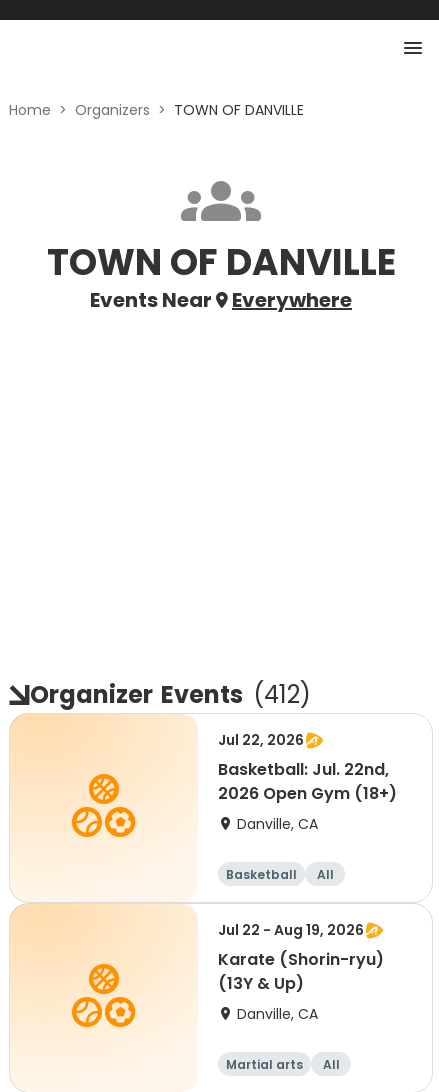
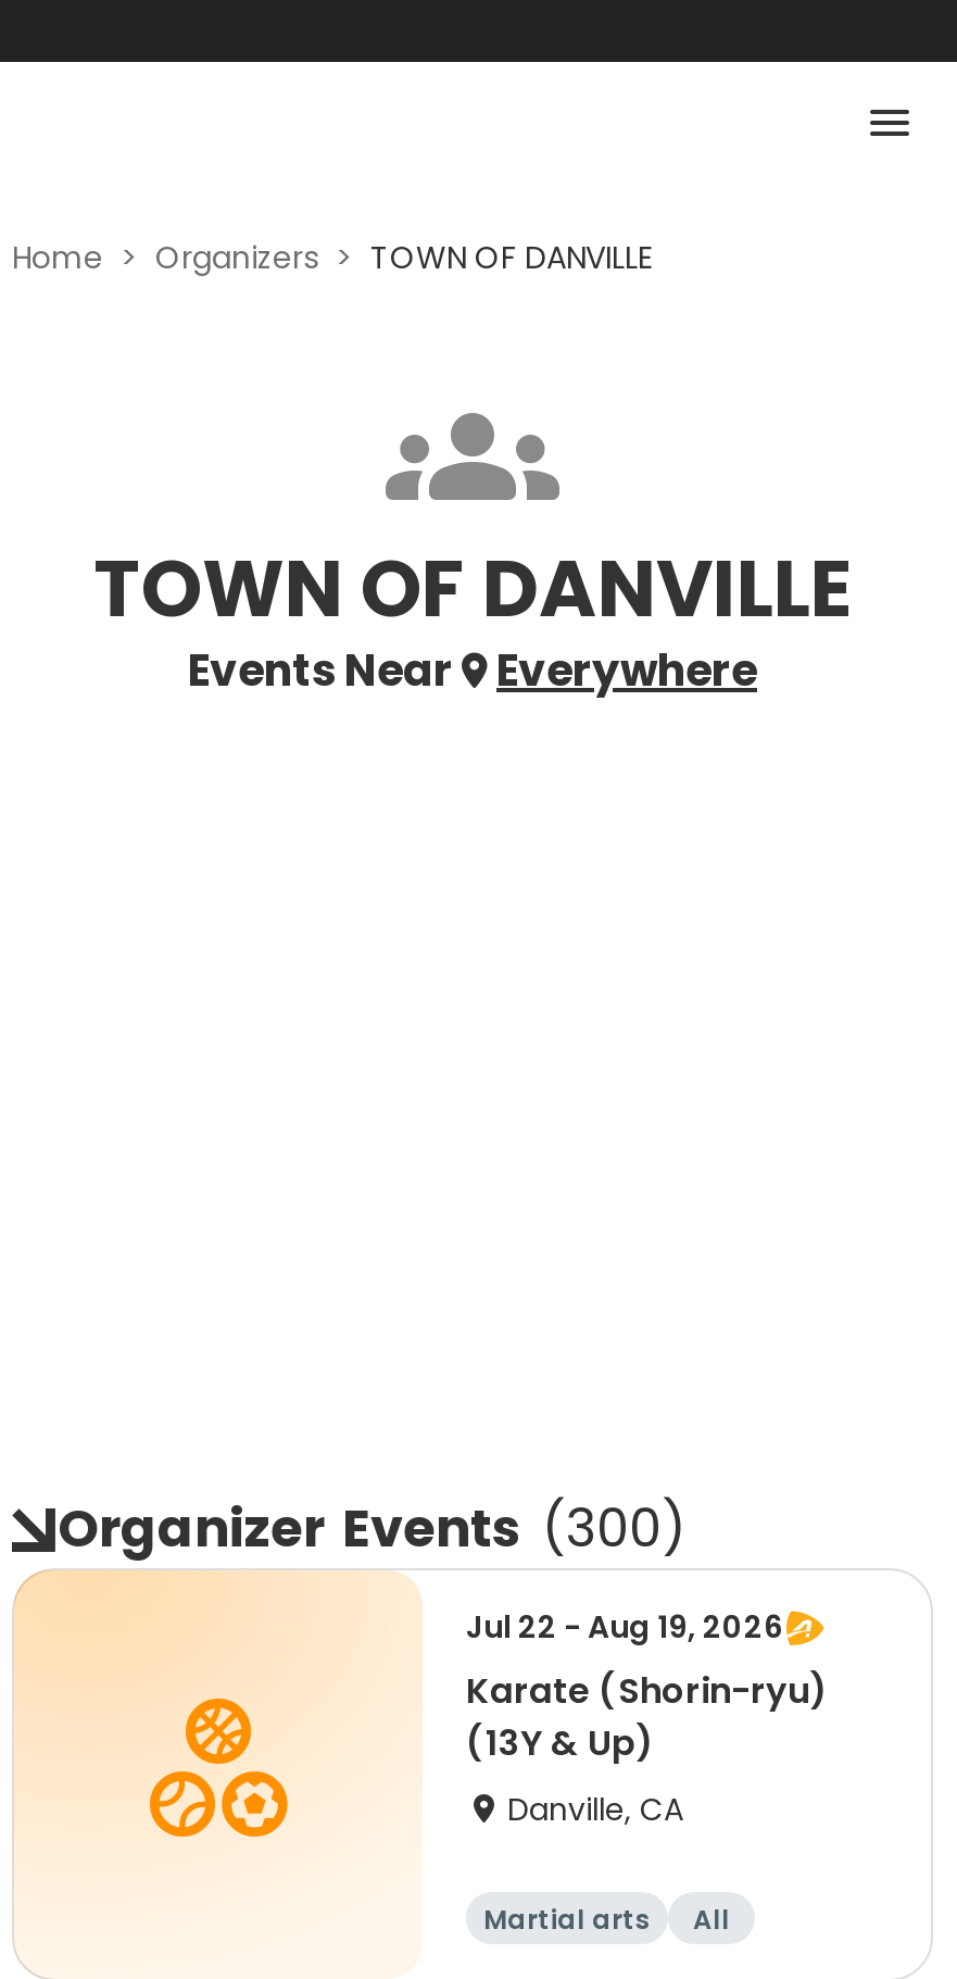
[30,678,397,883] Organizer Events (412) | Jul 22, 2026 | Basketball: Jul. 22nd, | 2026 Open Gym (18+) | Danville, CA | Basketball | All -> [58,1492,685,1564] Organizer Events (300)

